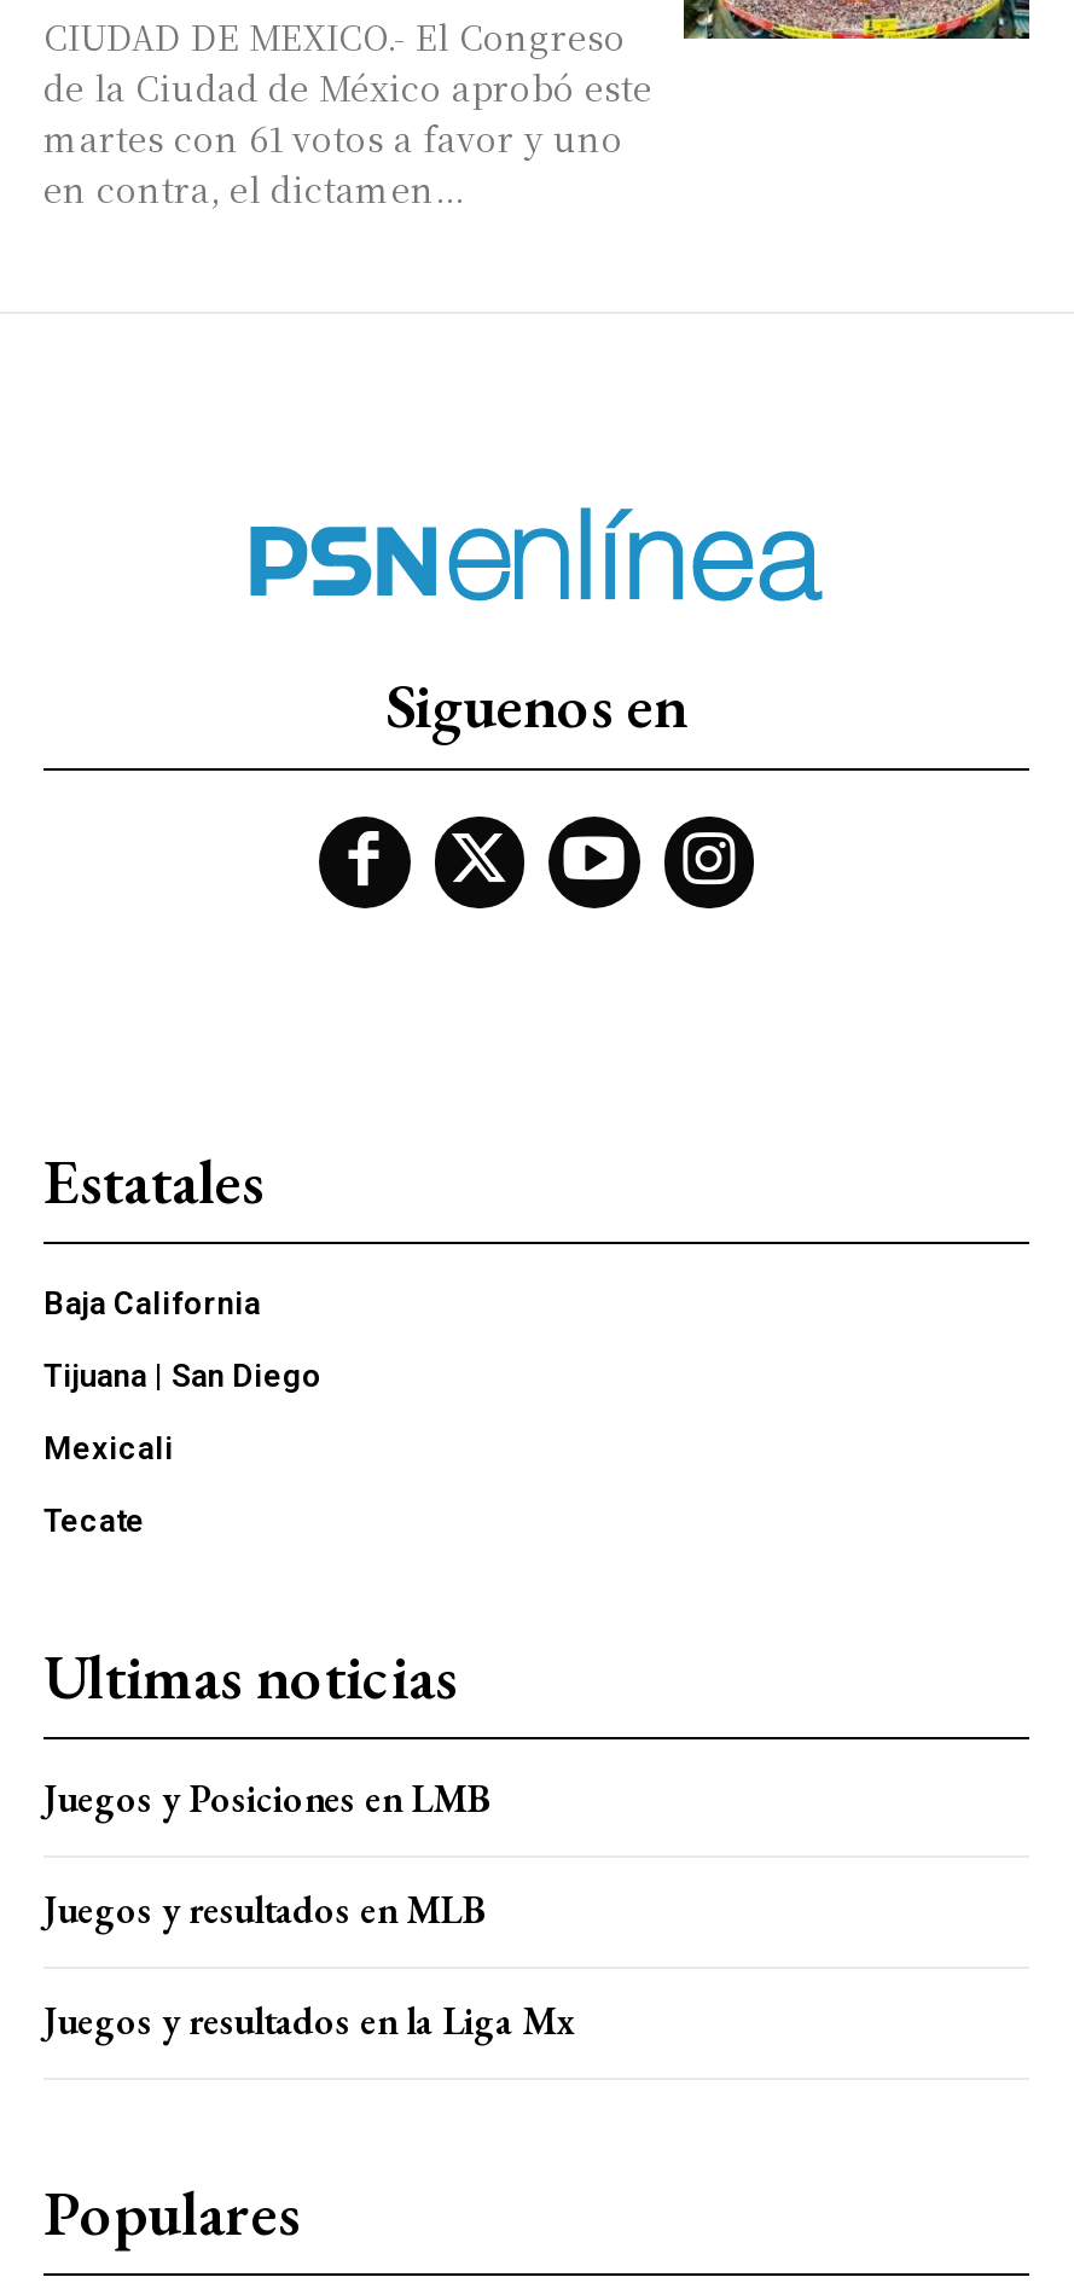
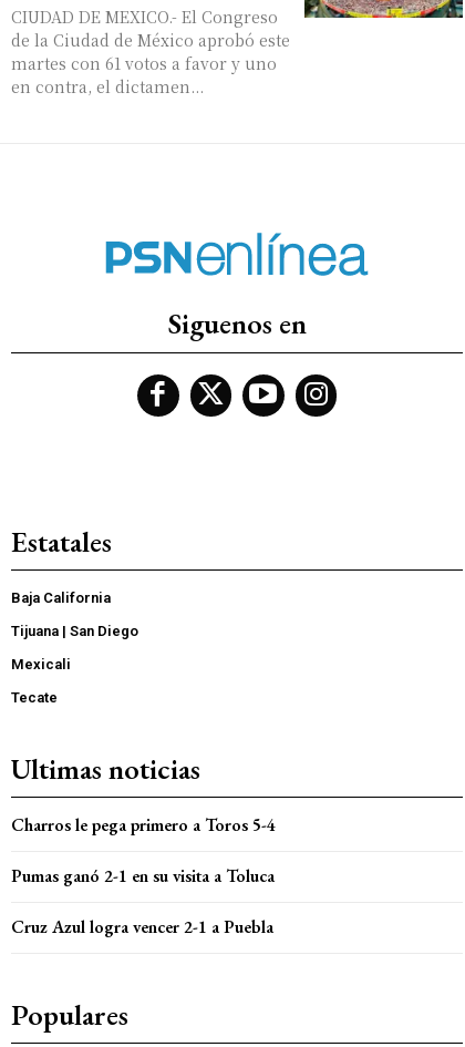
[43,1772,488,1823] Juegos y Posiciones en LMB -> [11,813,276,836] Charros le pega primero a Toros 5-4
[43,1883,483,1934] Juegos y resultados en MLB -> [11,864,275,887] Pumas ganó 2-1 en su visita a Toluca
[43,1994,575,2045] Juegos y resultados en la Liga Mx -> [11,915,273,938] Cruz Azul logra vencer 2-1 a Puebla

